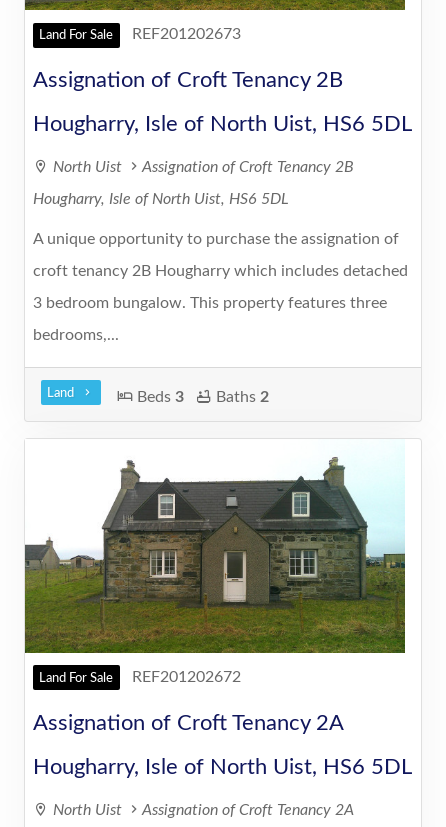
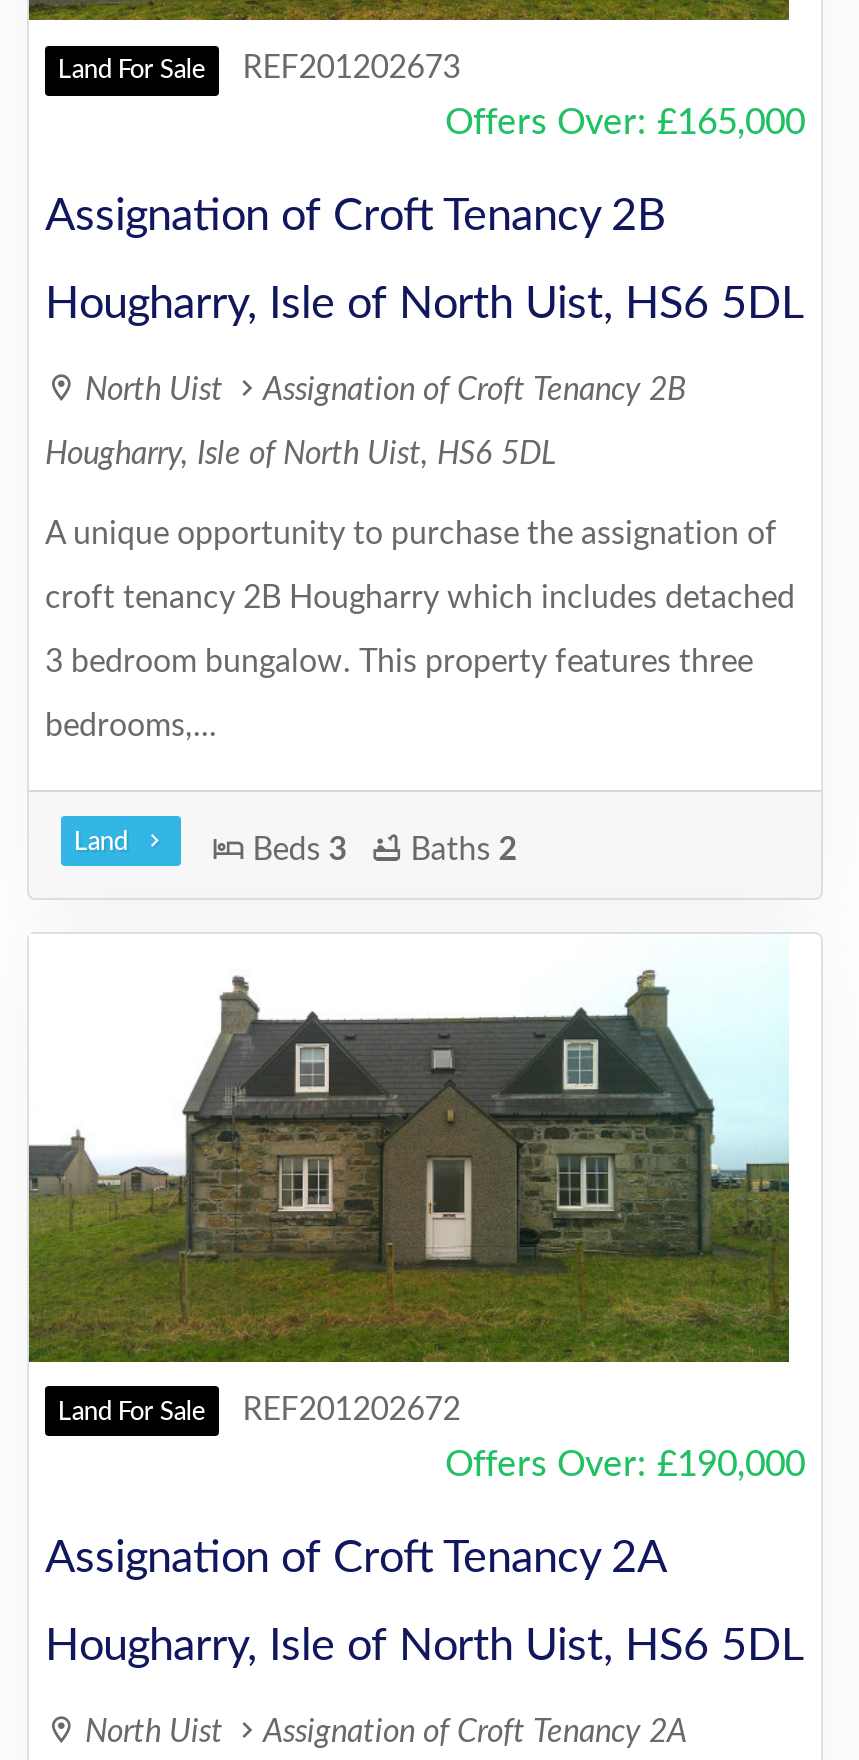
none -> [445,107,805,143] Offers Over: £165,000
none -> [445,1448,805,1484] Offers Over: £190,000

